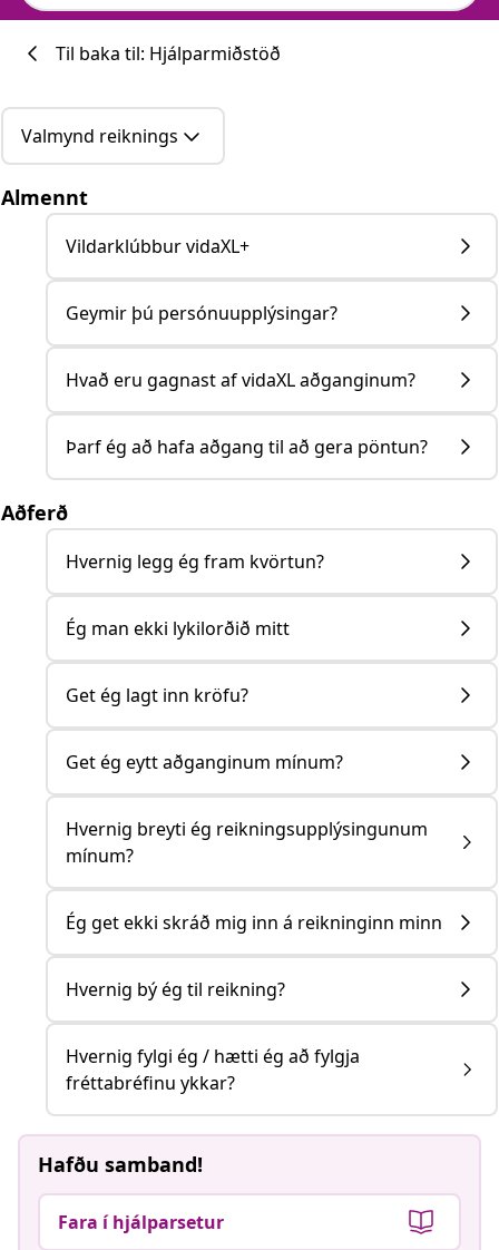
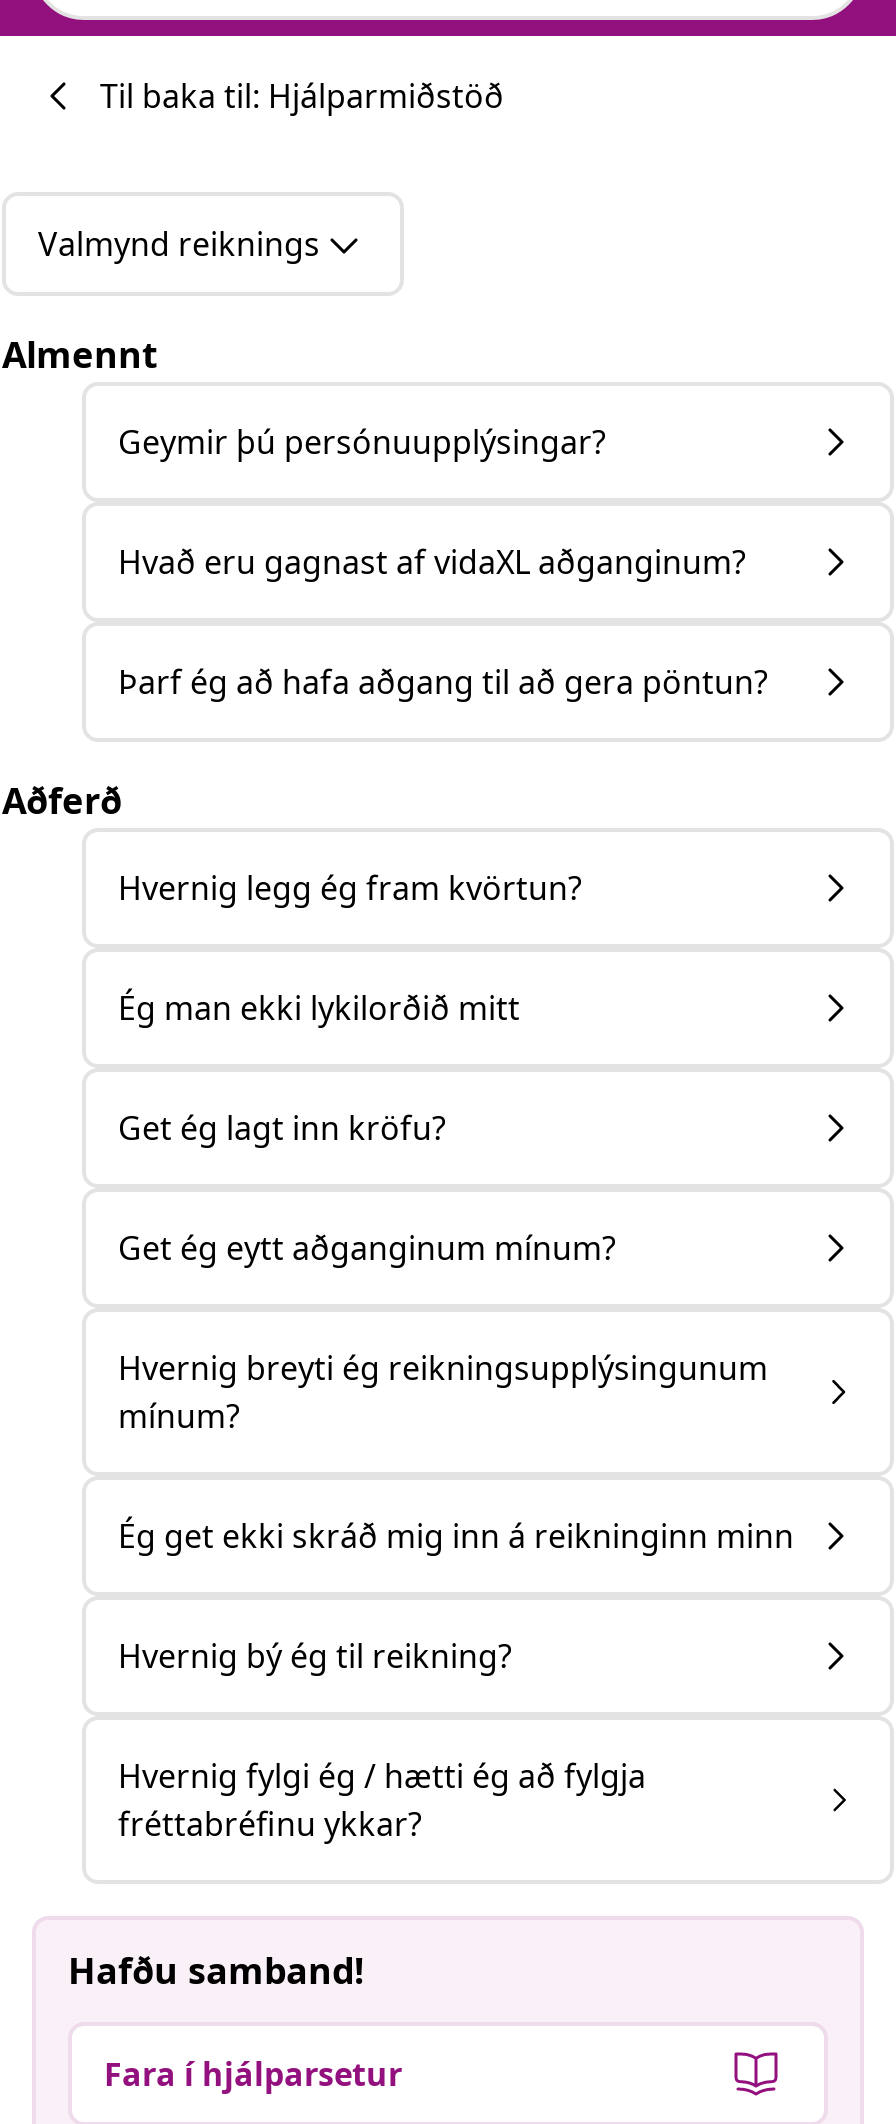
[66,234,250,258] Vildarklúbbur vidaXL+ -> none

